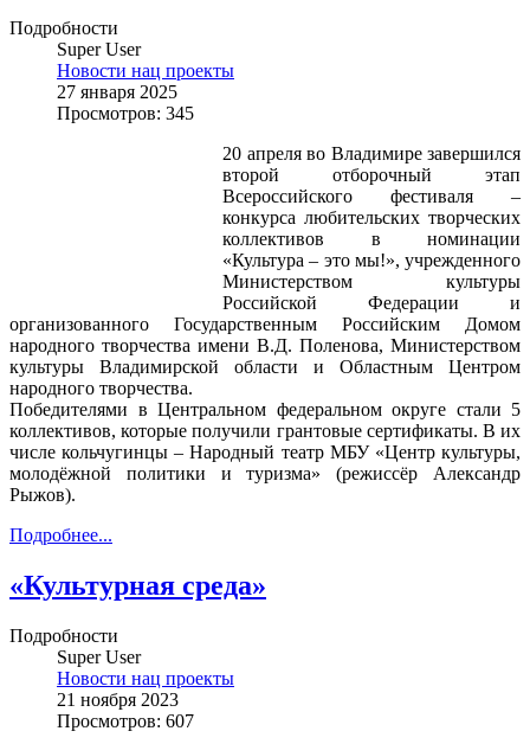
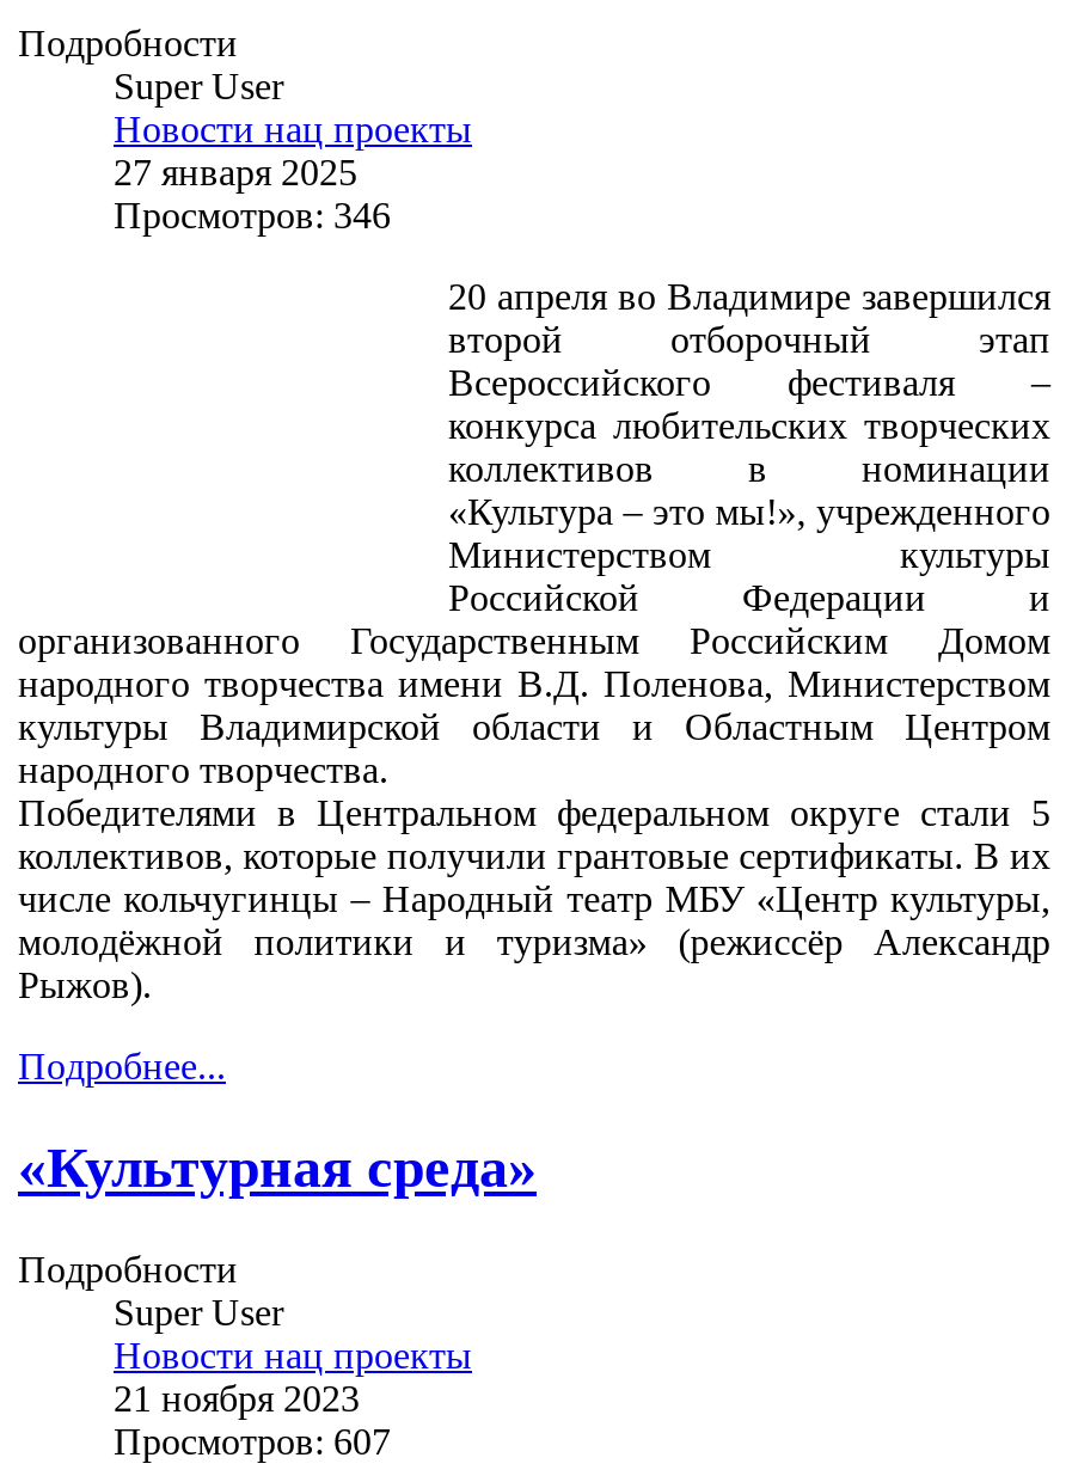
[57,103,194,124] Просмотров: 345 -> [114,196,391,236] Просмотров: 346

